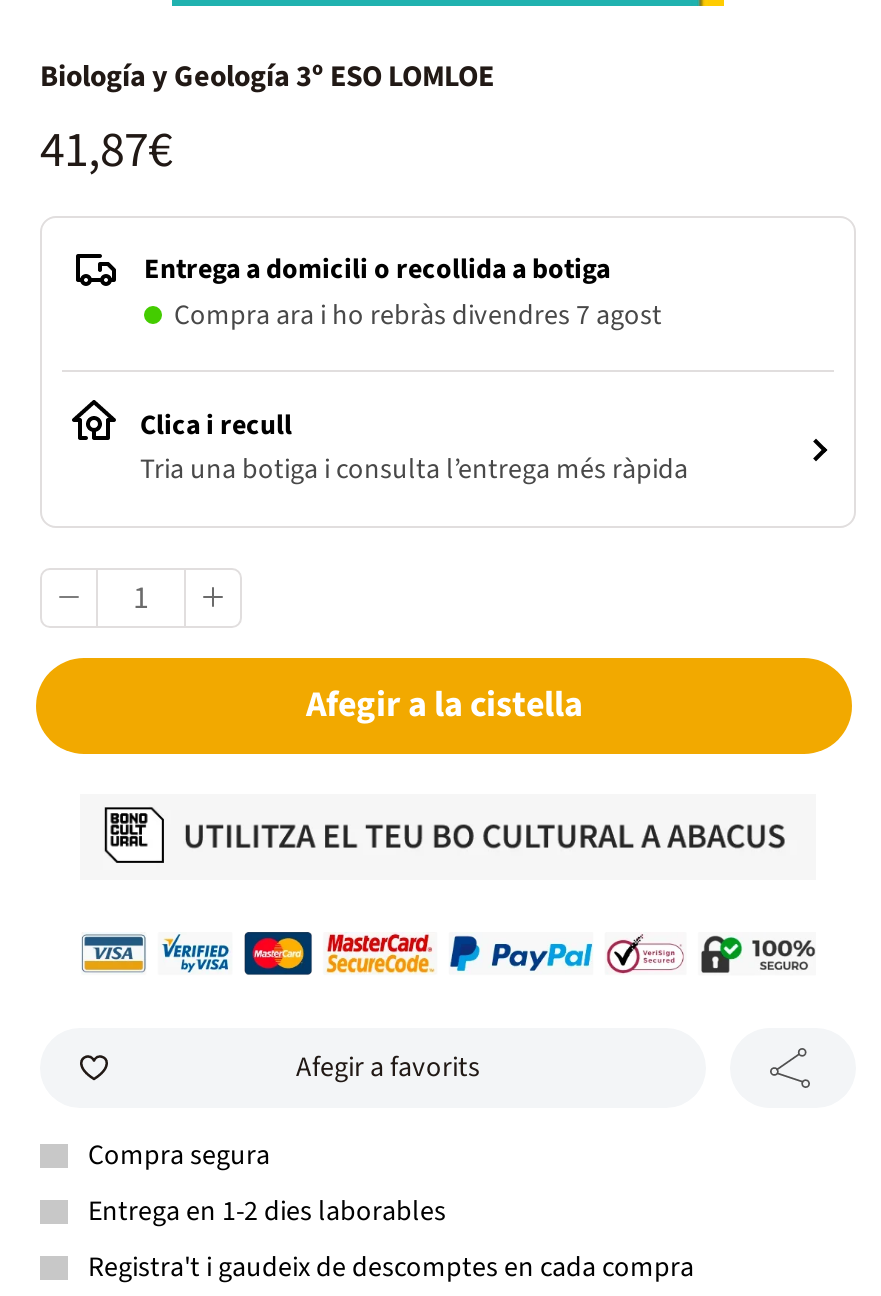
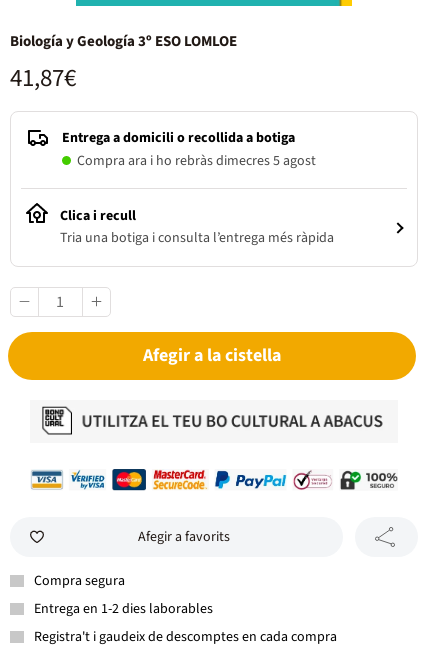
[174,296,662,336] Compra ara i ho rebràs divendres 7 agost -> [77,151,316,171] Compra ara i ho rebràs dimecres 5 agost

